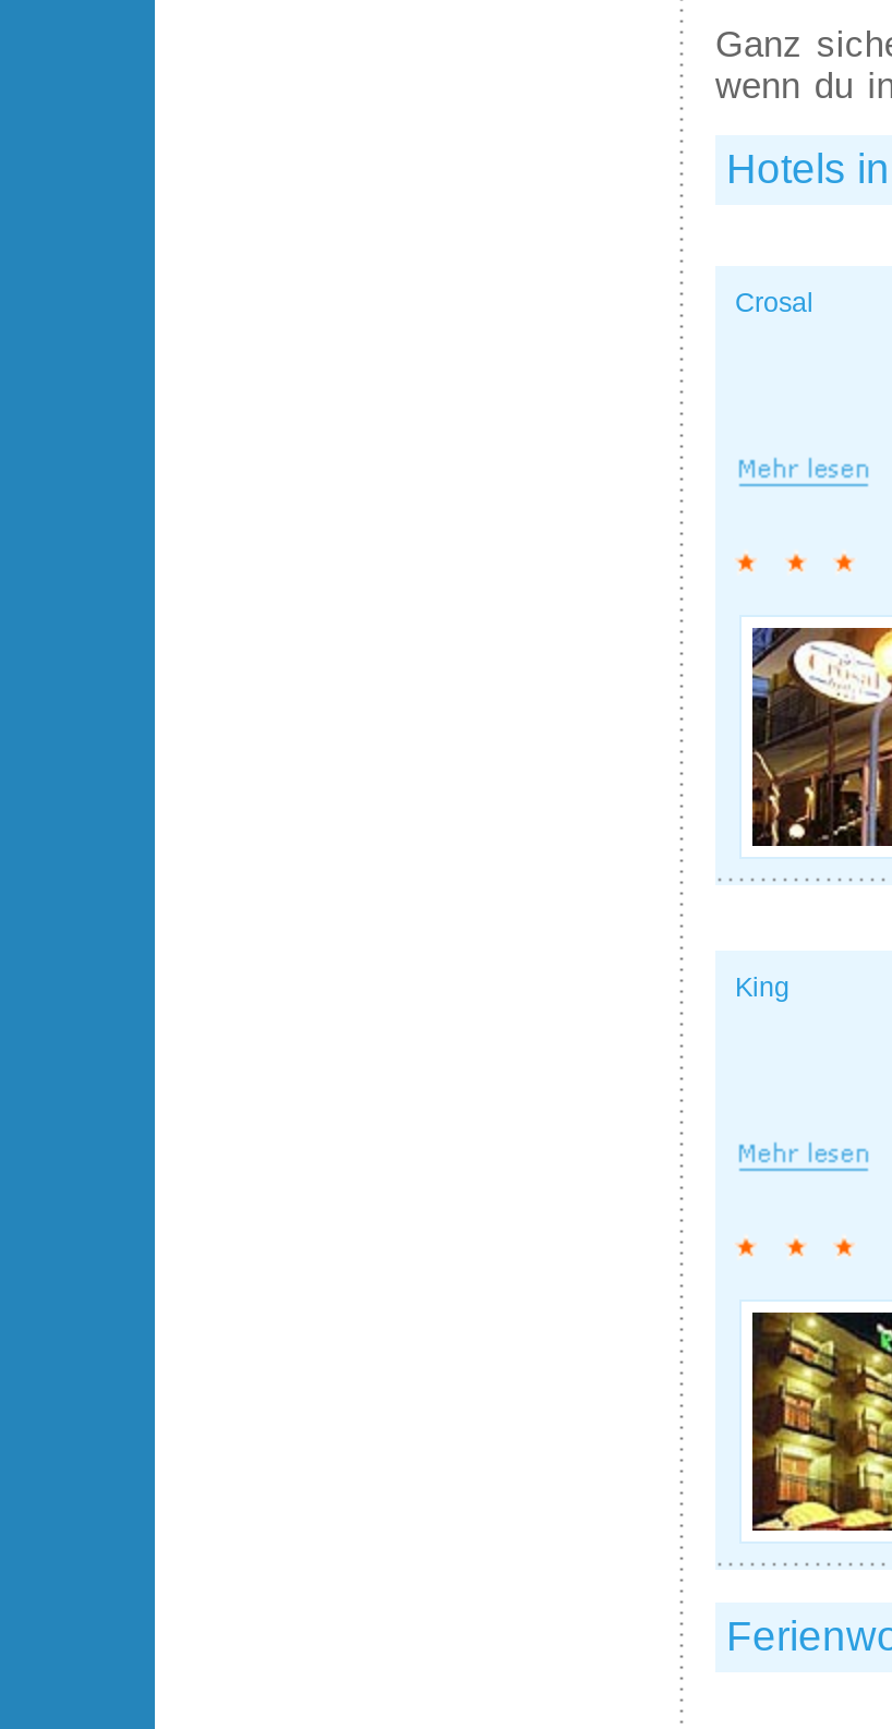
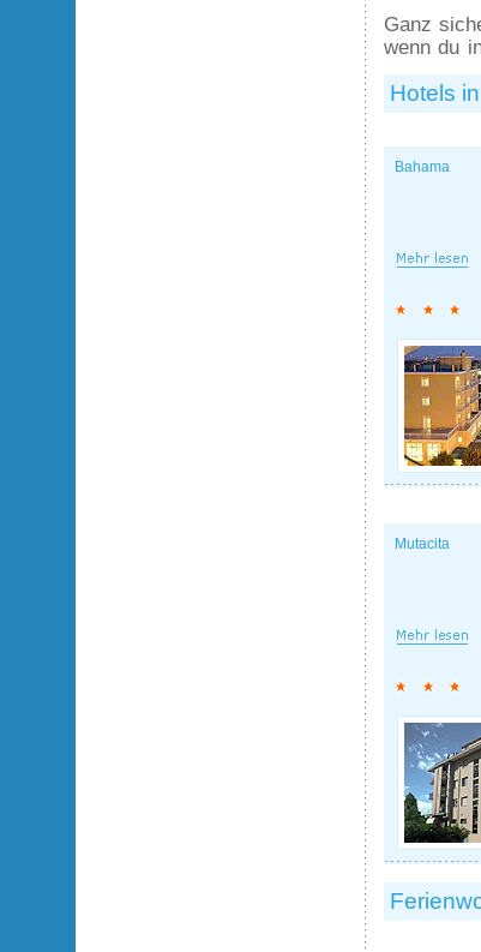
[735,288,813,319] Crosal -> [395,159,450,176] Bahama
[750,626,885,848] [image] -> [403,345,477,467] [image]
[735,973,789,1003] King -> [395,536,450,552] Mutacita
[750,1310,885,1533] [image] -> [403,722,477,844] [image]

